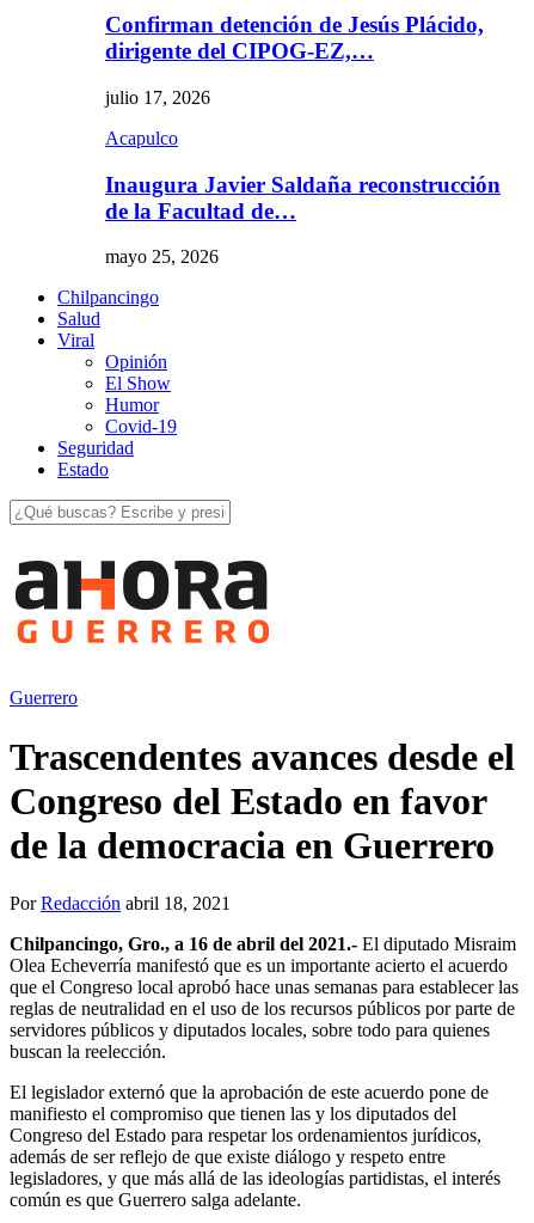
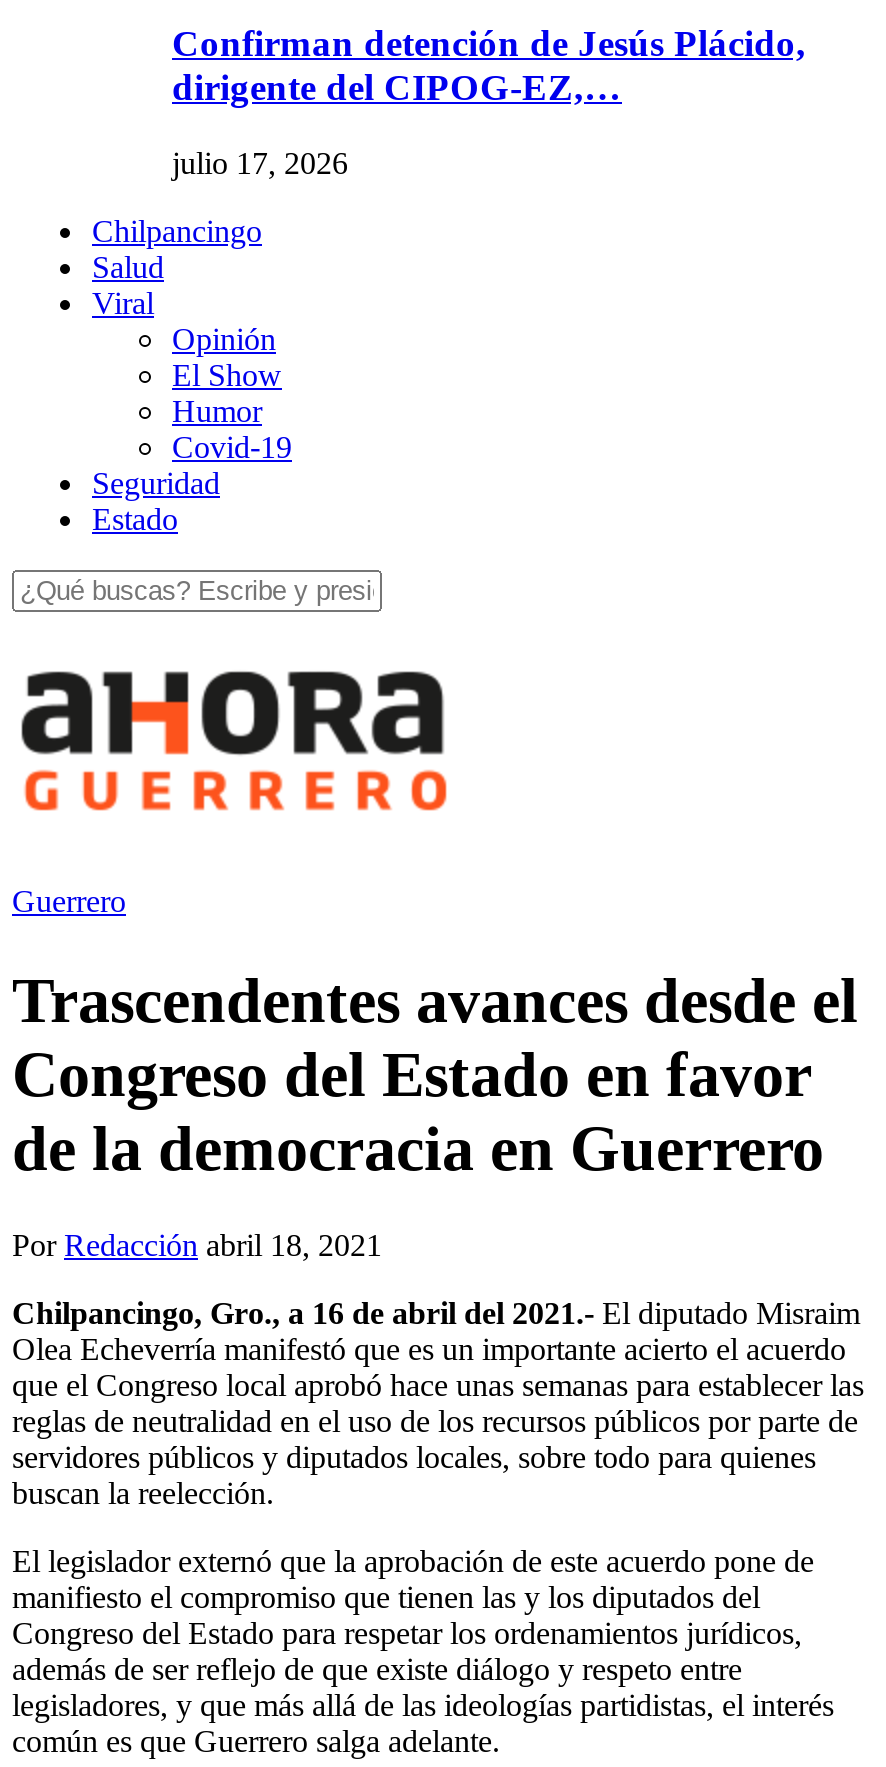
[105,128,501,267] Acapulco | Inaugura Javier Saldaña reconstrucción | de la Facultad de… | mayo 25, 2026 -> none

